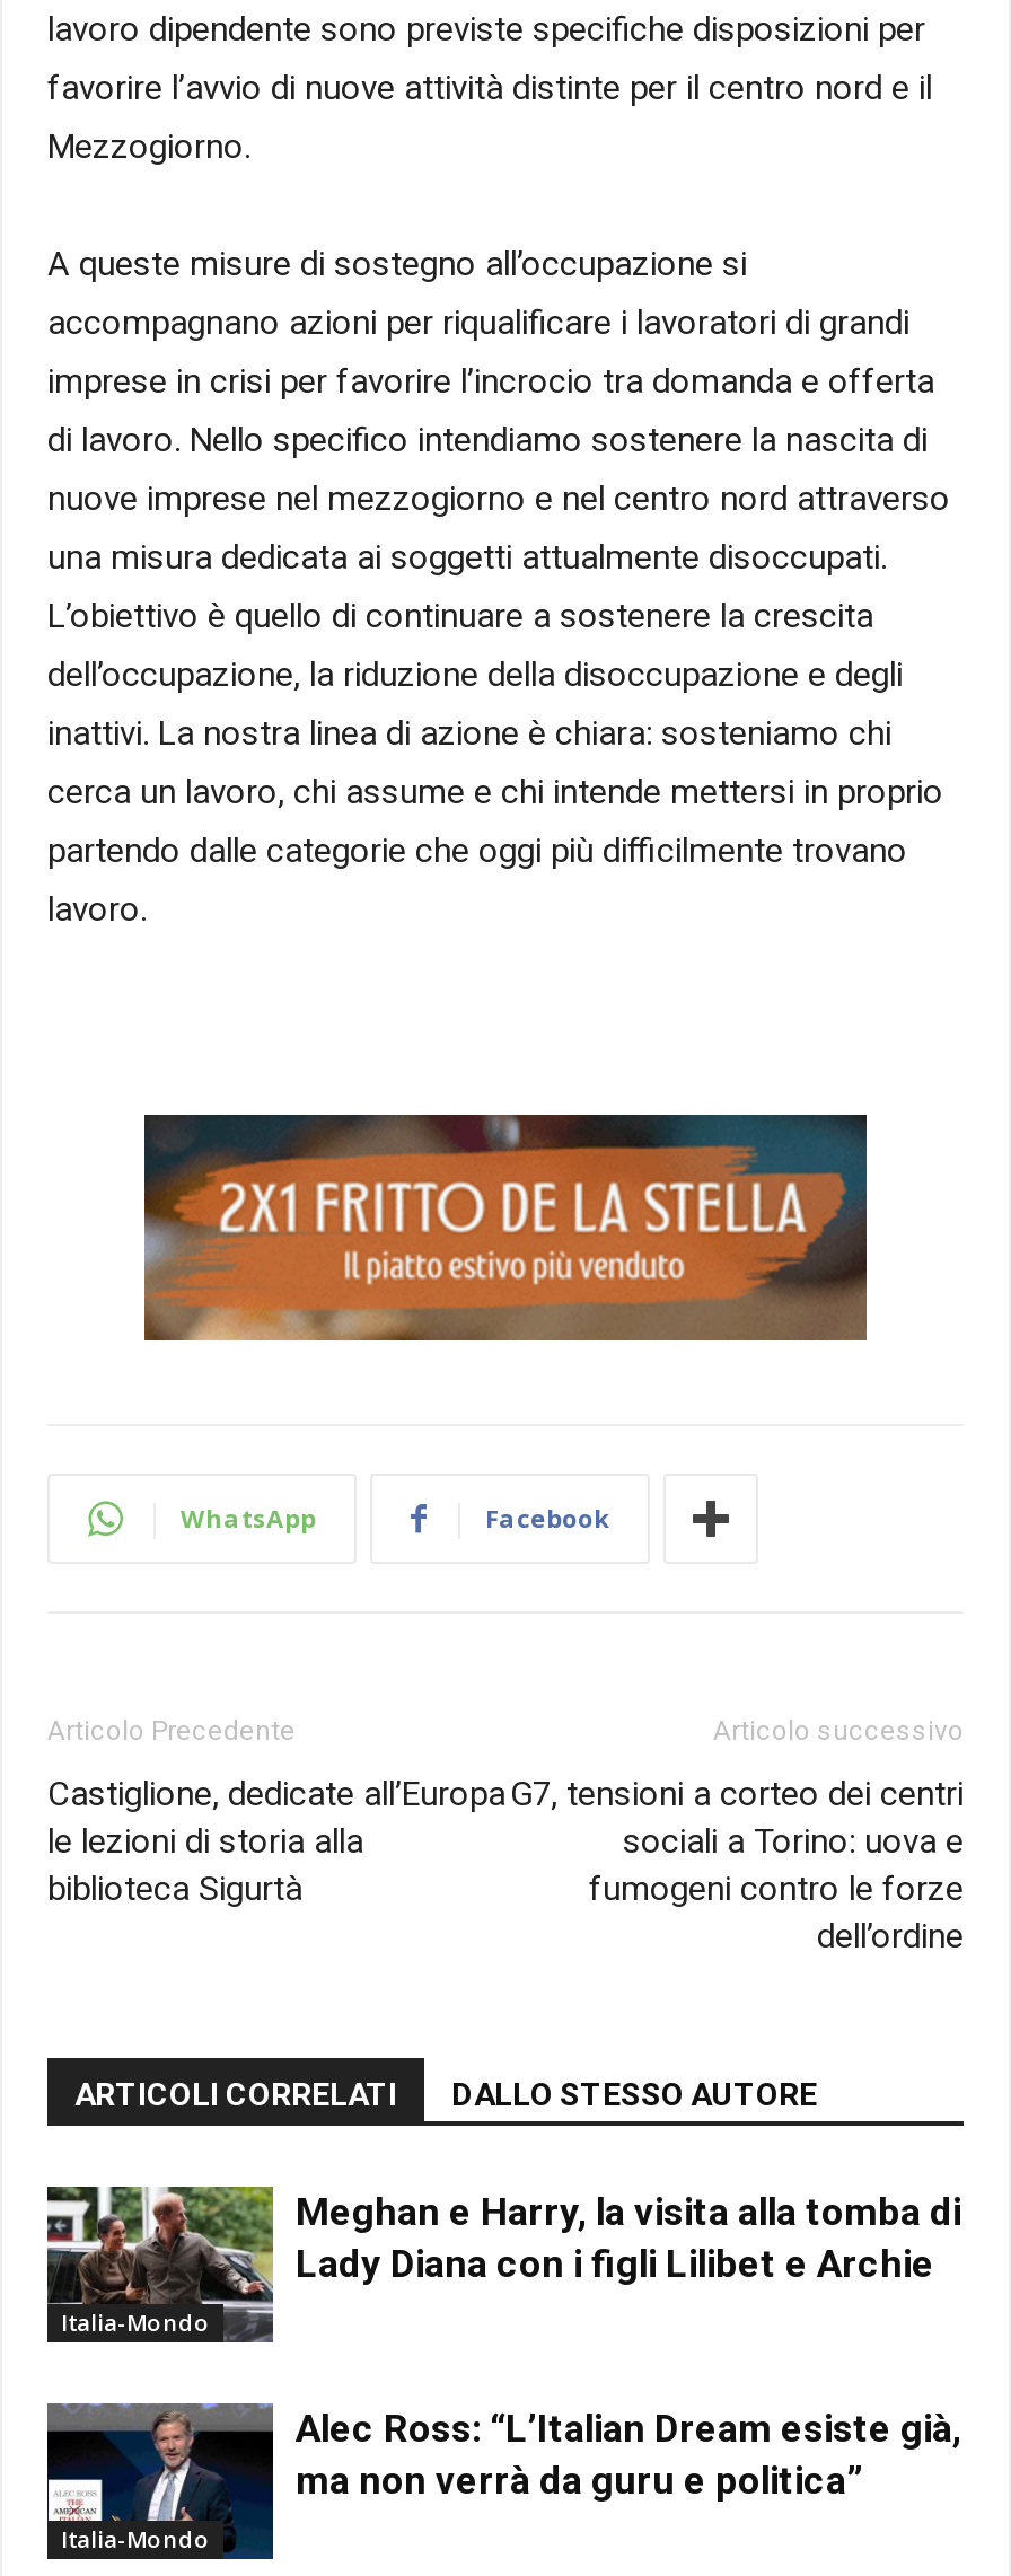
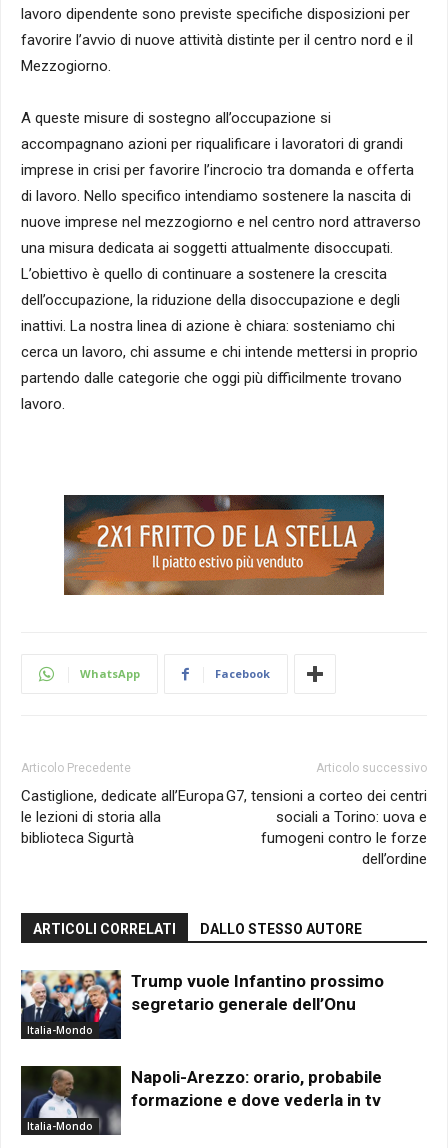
[45,2184,961,2345] [image] | Meghan e Harry, la visita alla tomba di | Lady Diana con i figli Lilibet e Archie -> [20,969,384,1040] [image] | Trump vuole Infantino prossimo | segretario generale dell’Onu
[45,2401,961,2559] [image] | Alec Ross: “L’Italian Dream esiste già, | ma non verrà da guru e politica” -> [20,1065,382,1136] [image] | Napoli-Arezzo: orario, probabile | formazione e dove vederla in tv

